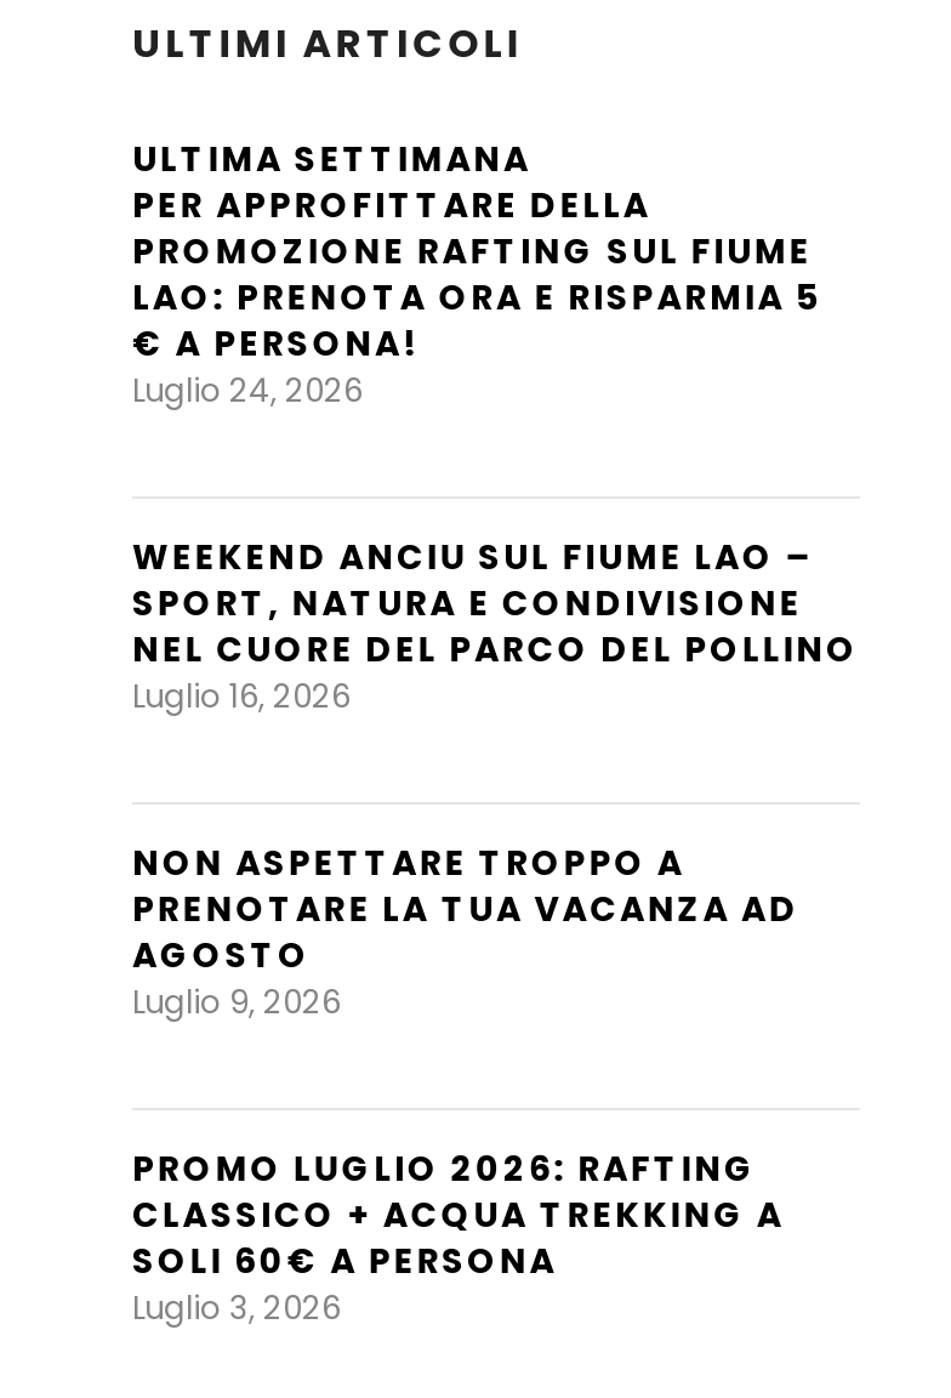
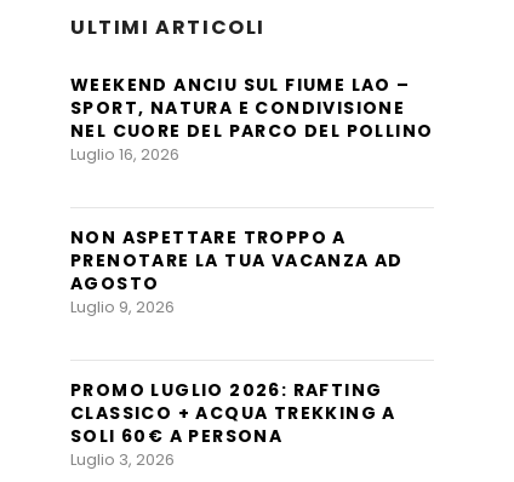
[132,135,821,414] ULTIMA SETTIMANA | PER APPROFITTARE DELLA | PROMOZIONE RAFTING SUL FIUME | LAO: PRENOTA ORA E RISPARMIA 5 | € A PERSONA! | Luglio 24, 2026 -> none

